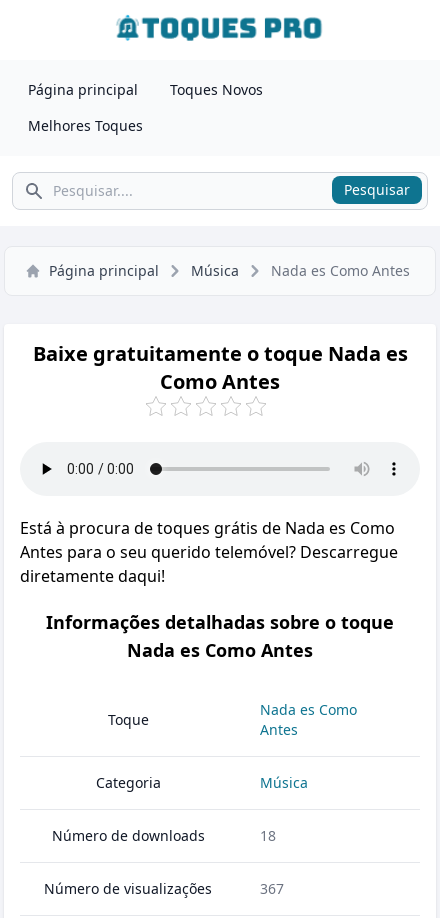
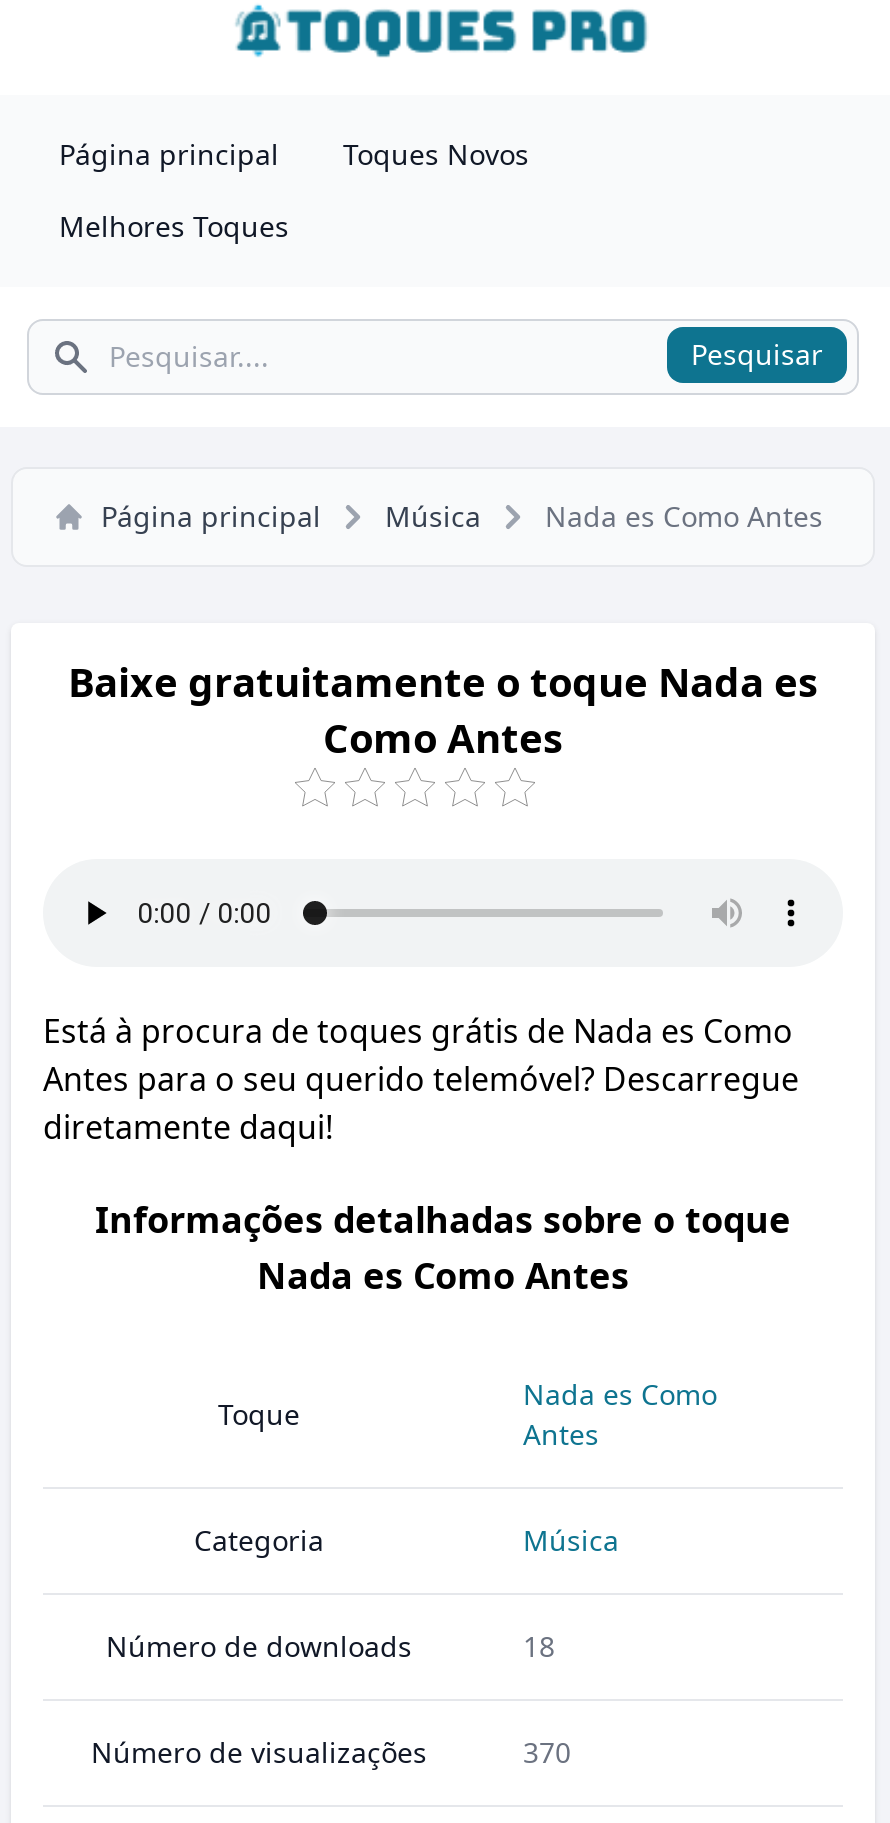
[260,879,284,898] 367 -> [523,1733,571,1771] 370

